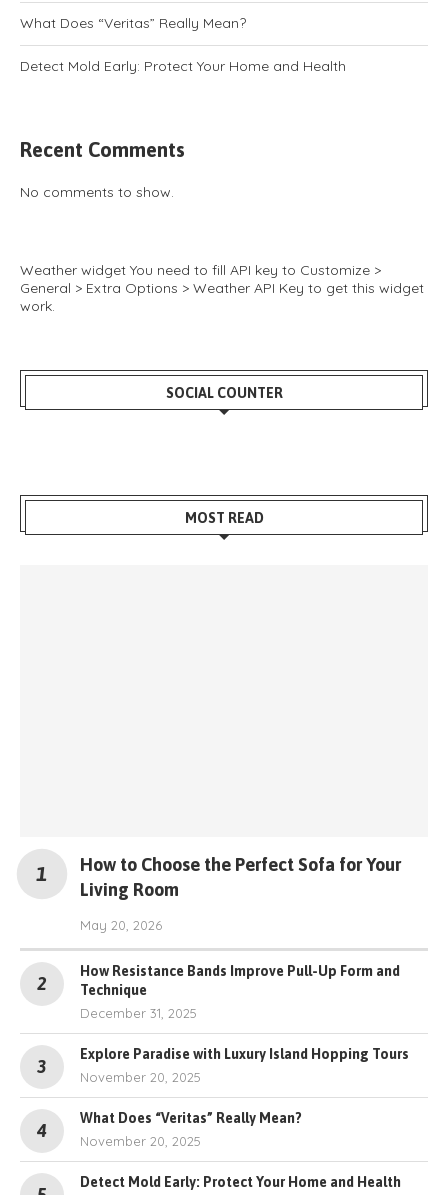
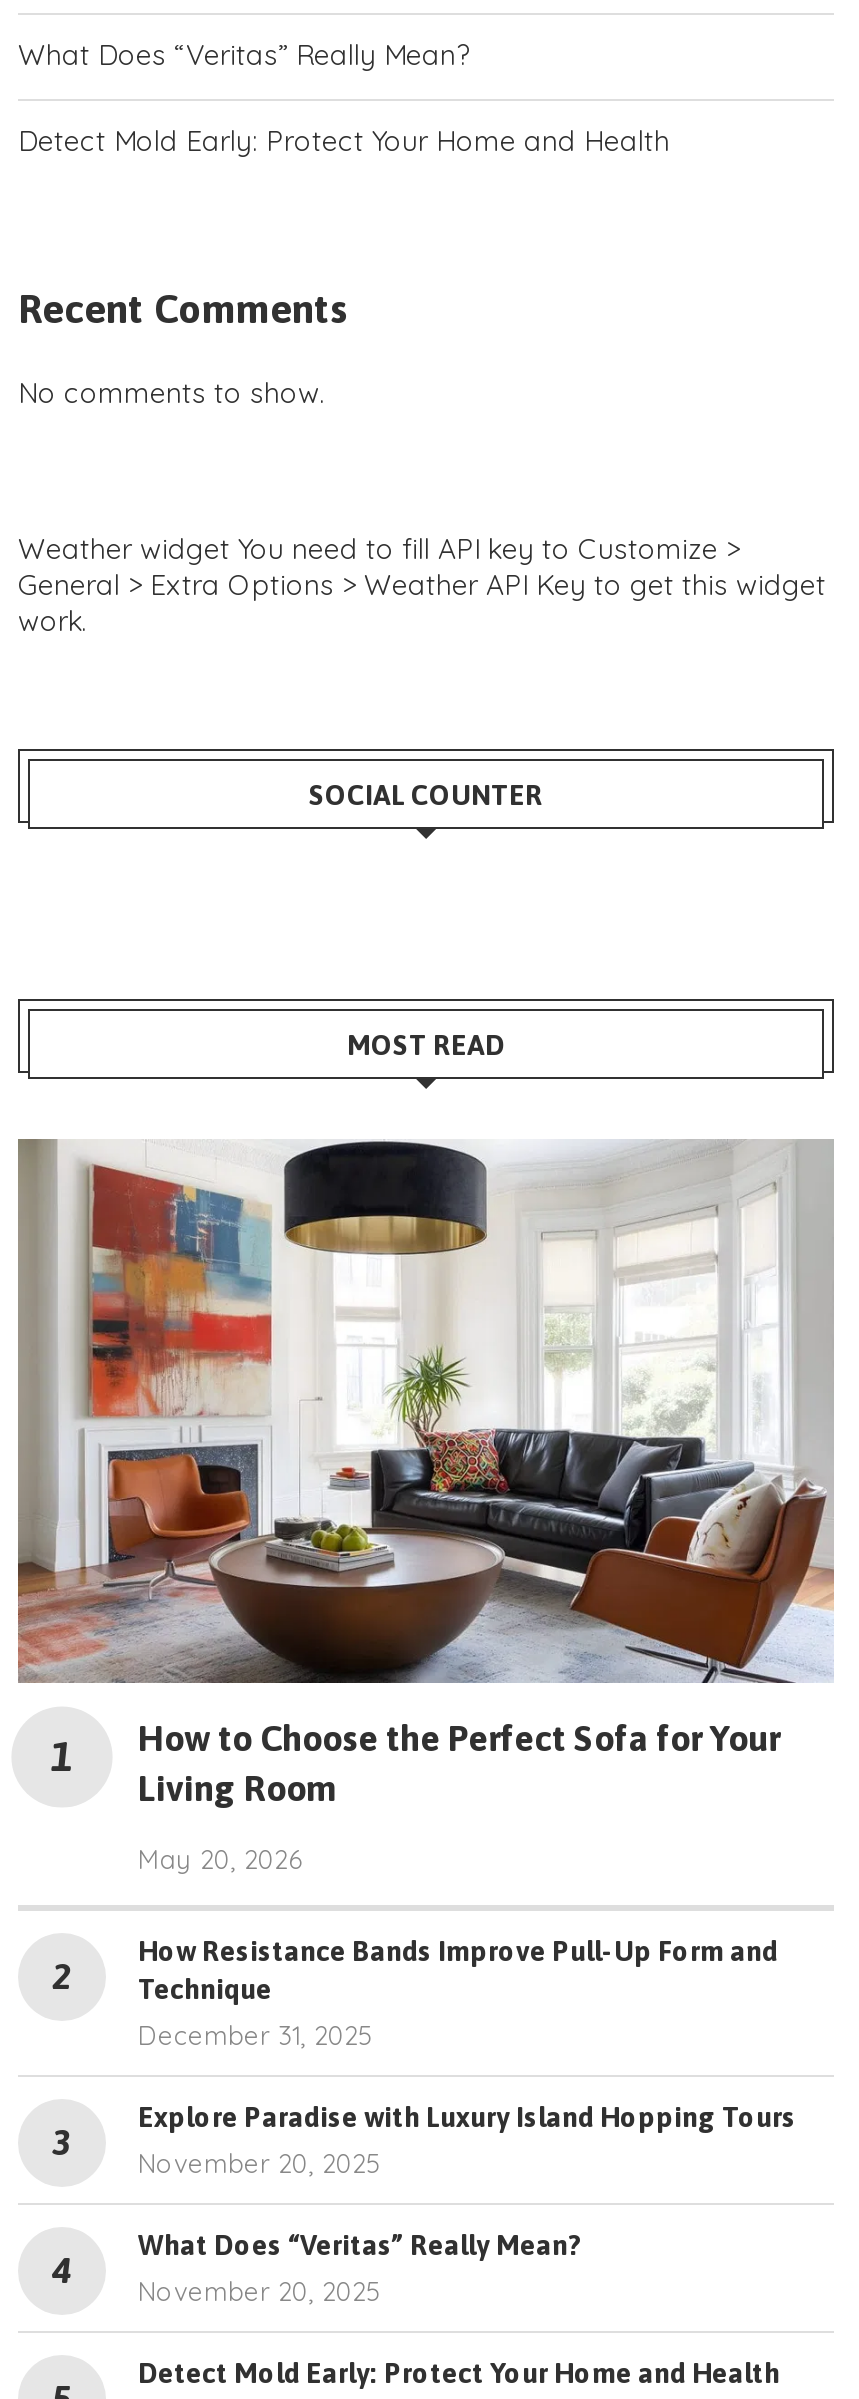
none -> [16,1137,836,1685] [image]

